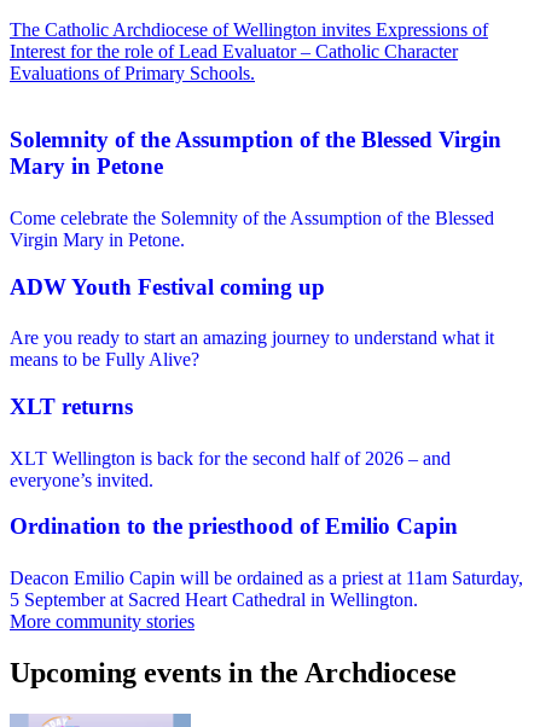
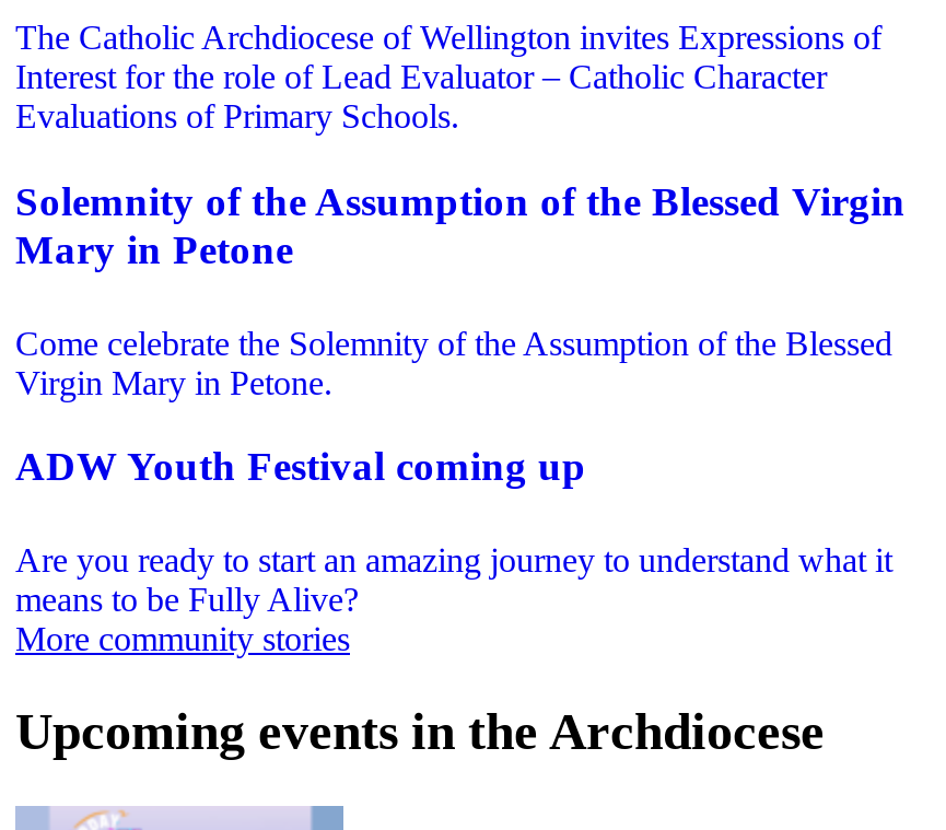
[10,394,523,610] XLT returns | XLT Wellington is back for the second half of 2026 – and | everyone’s invited. | Ordination to the priesthood of Emilio Capin | Deacon Emilio Capin will be ordained as a priest at 11am Saturday, | 5 September at Sacred Heart Cathedral in Wellington. -> none

